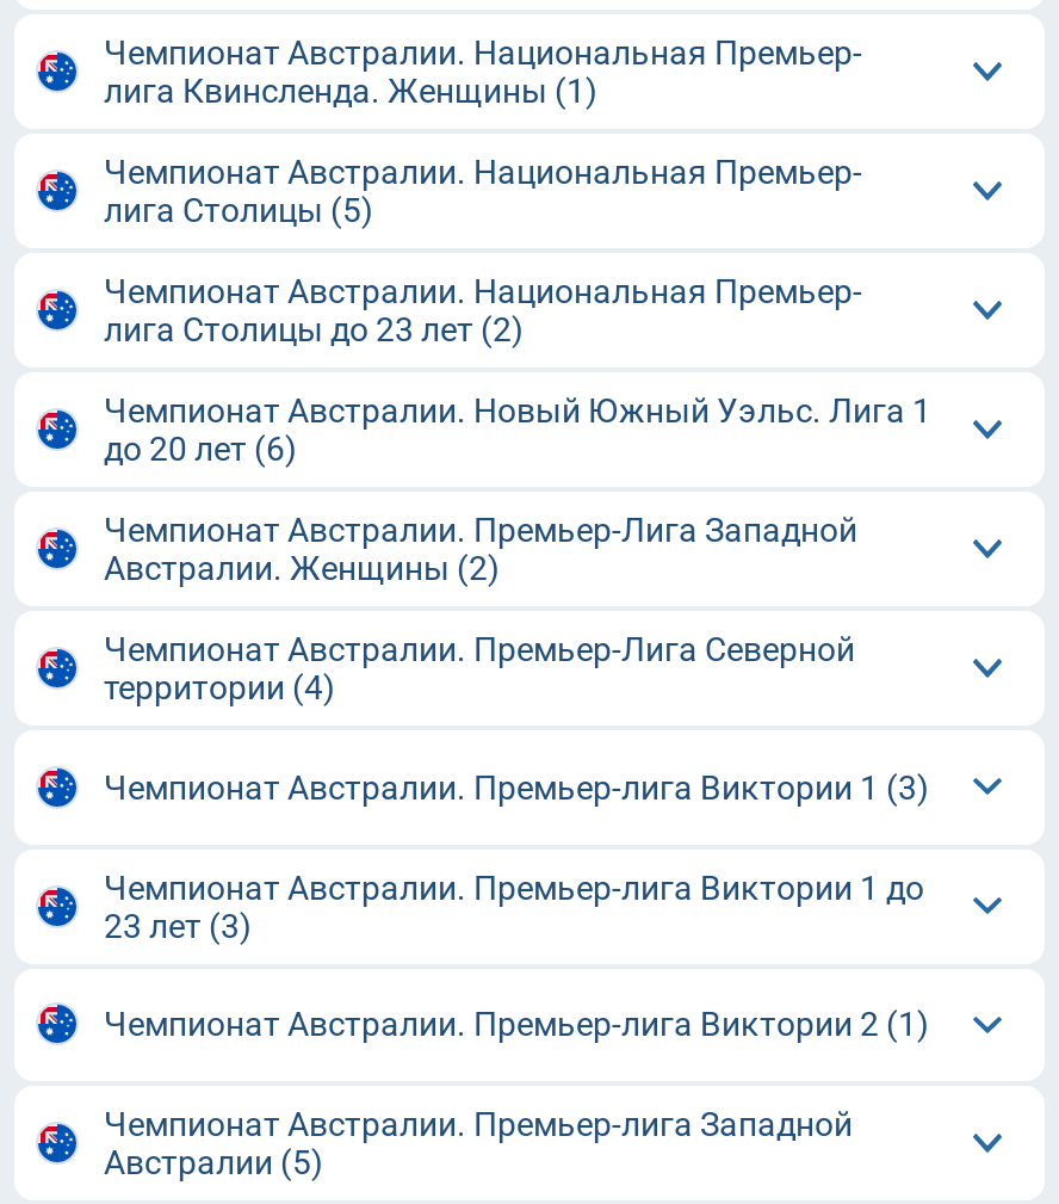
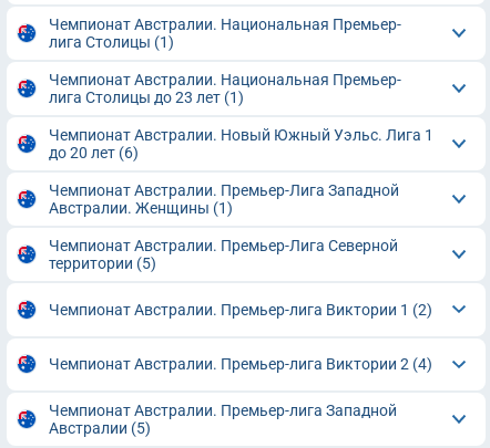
[104,72,597,110] лига Квинсленда. Женщины (1) -> [48,33,173,51] лига Столицы (1)
[104,191,862,348] лига Столицы (5) | Чемпионат Австралии. Национальная Премьер- | лига Столицы до 23 лет (2) -> [48,88,243,106] лига Столицы до 23 лет (1)
[104,549,500,587] Австралии. Женщины (2) -> [48,199,232,217] Австралии. Женщины (1)
[104,668,929,1043] территории (4) | Чемпионат Австралии. Премьер-лига Виктории 1 (3) | Чемпионат Австралии. Премьер-лига Виктории 1 до | 23 лет (3) | Чемпионат Австралии. Премьер-лига Виктории 2 (1) -> [48,254,432,373] территории (5) | Чемпионат Австралии. Премьер-лига Виктории 1 (2) | Чемпионат Австралии. Премьер-лига Виктории 2 (4)

